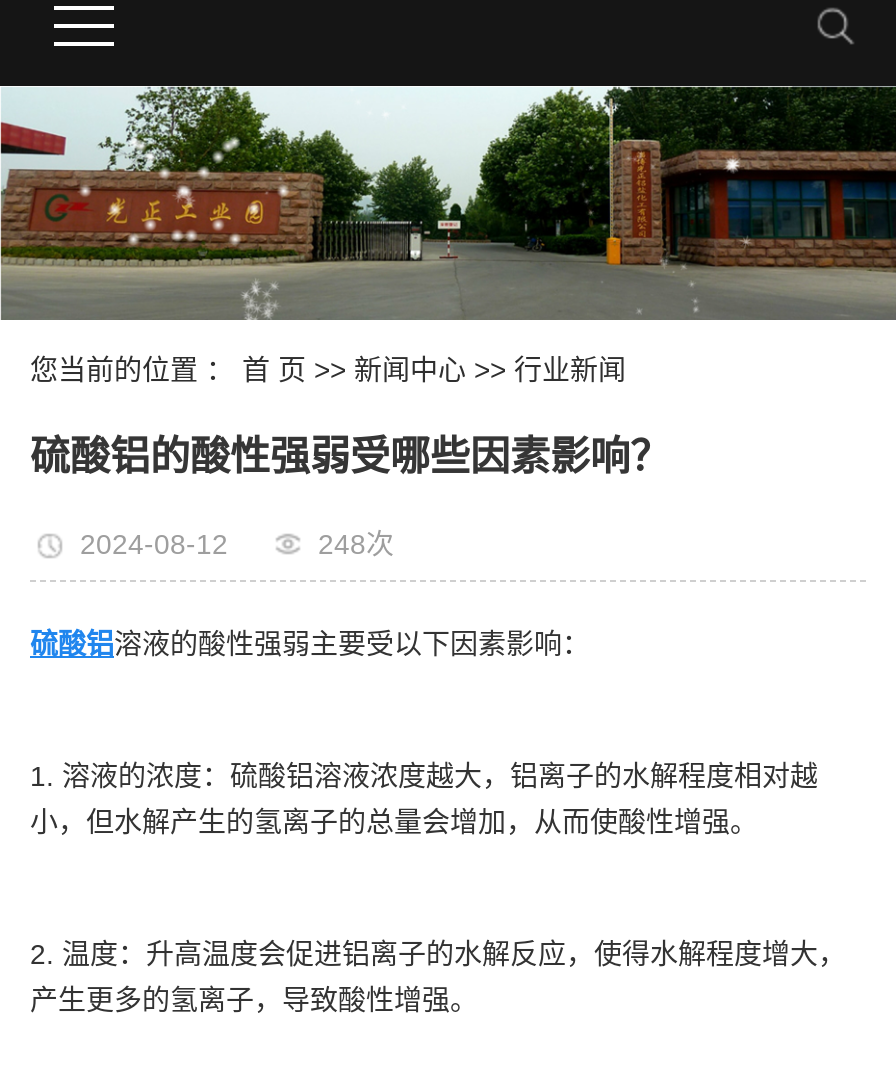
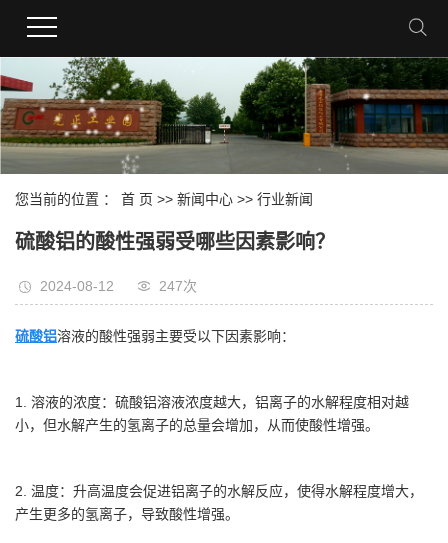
[318,528,394,560] 248次 -> [159,278,197,294] 247次

